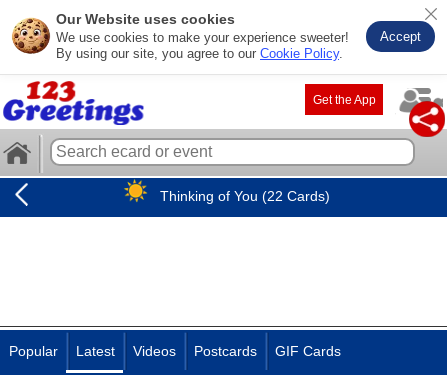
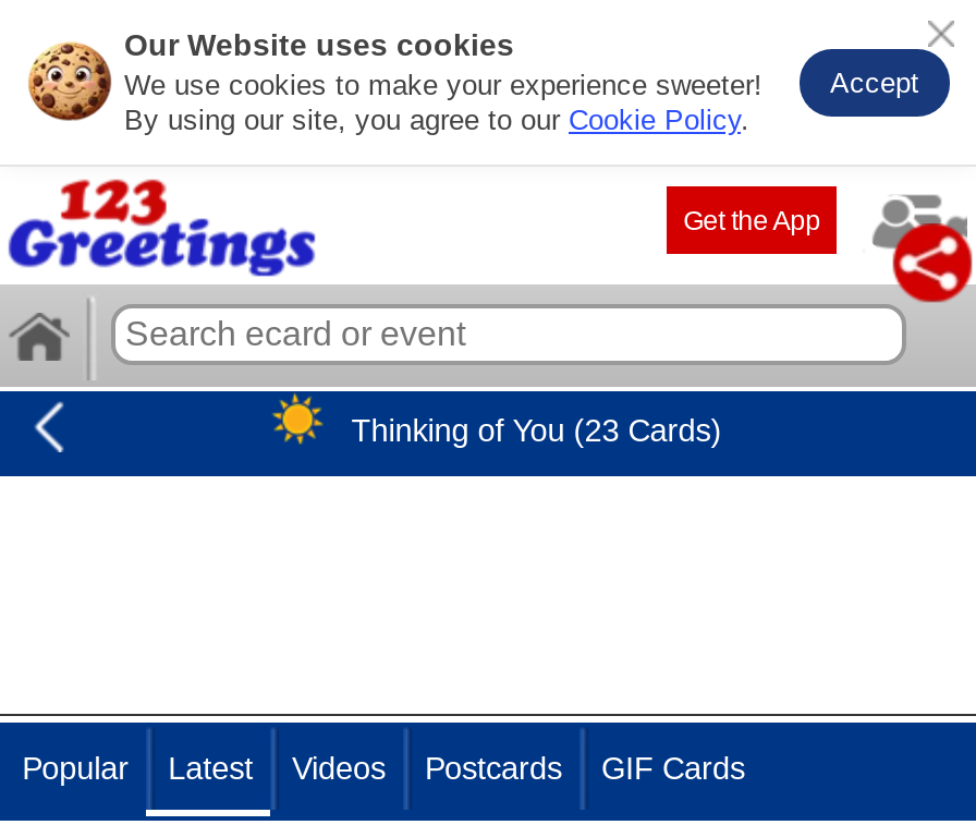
[160,188,330,204] Thinking of You (22 Cards) -> [351,413,722,448] Thinking of You (23 Cards)

